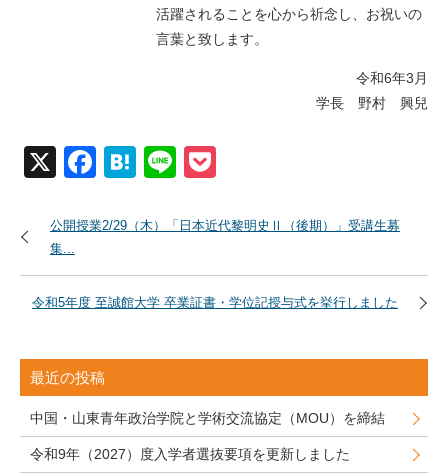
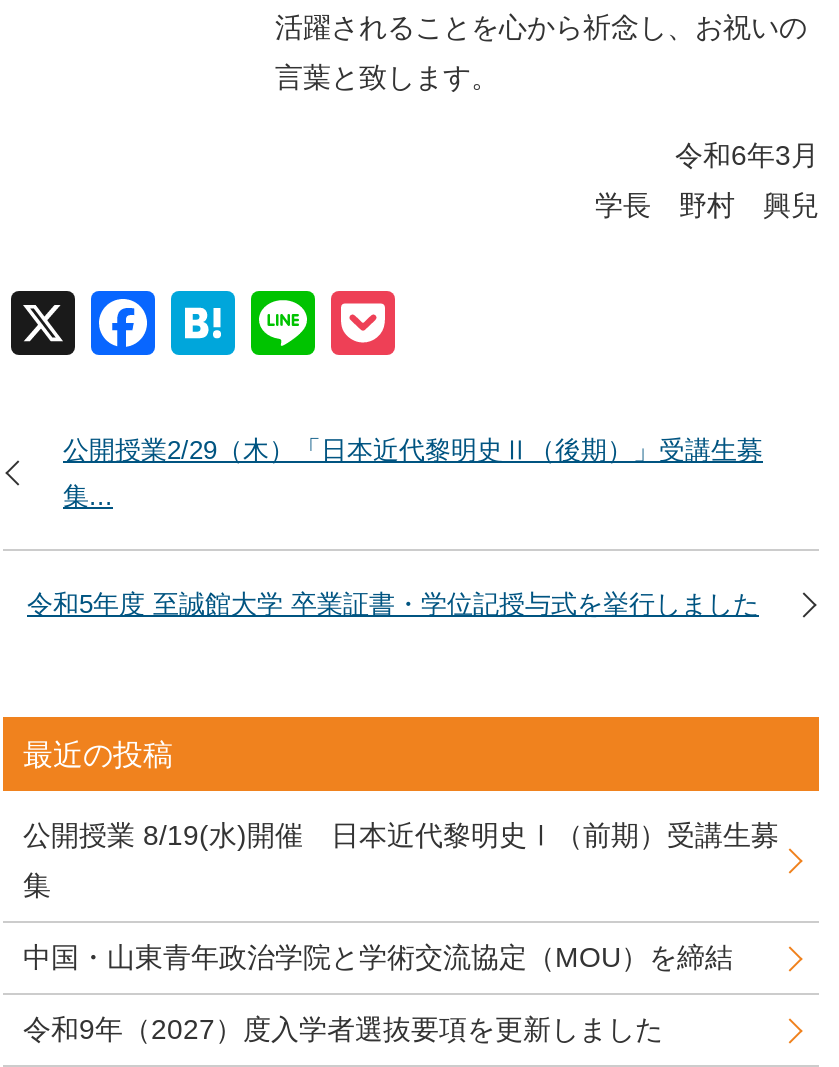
none -> [23,819,779,901] 公開授業 8/19(水)開催 日本近代黎明史Ⅰ（前期）受講生募 | 集

